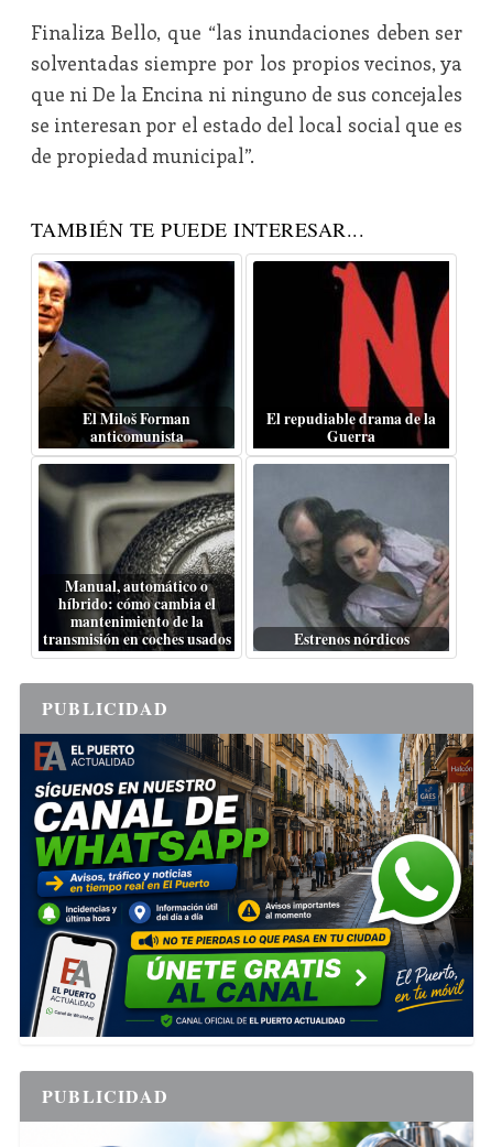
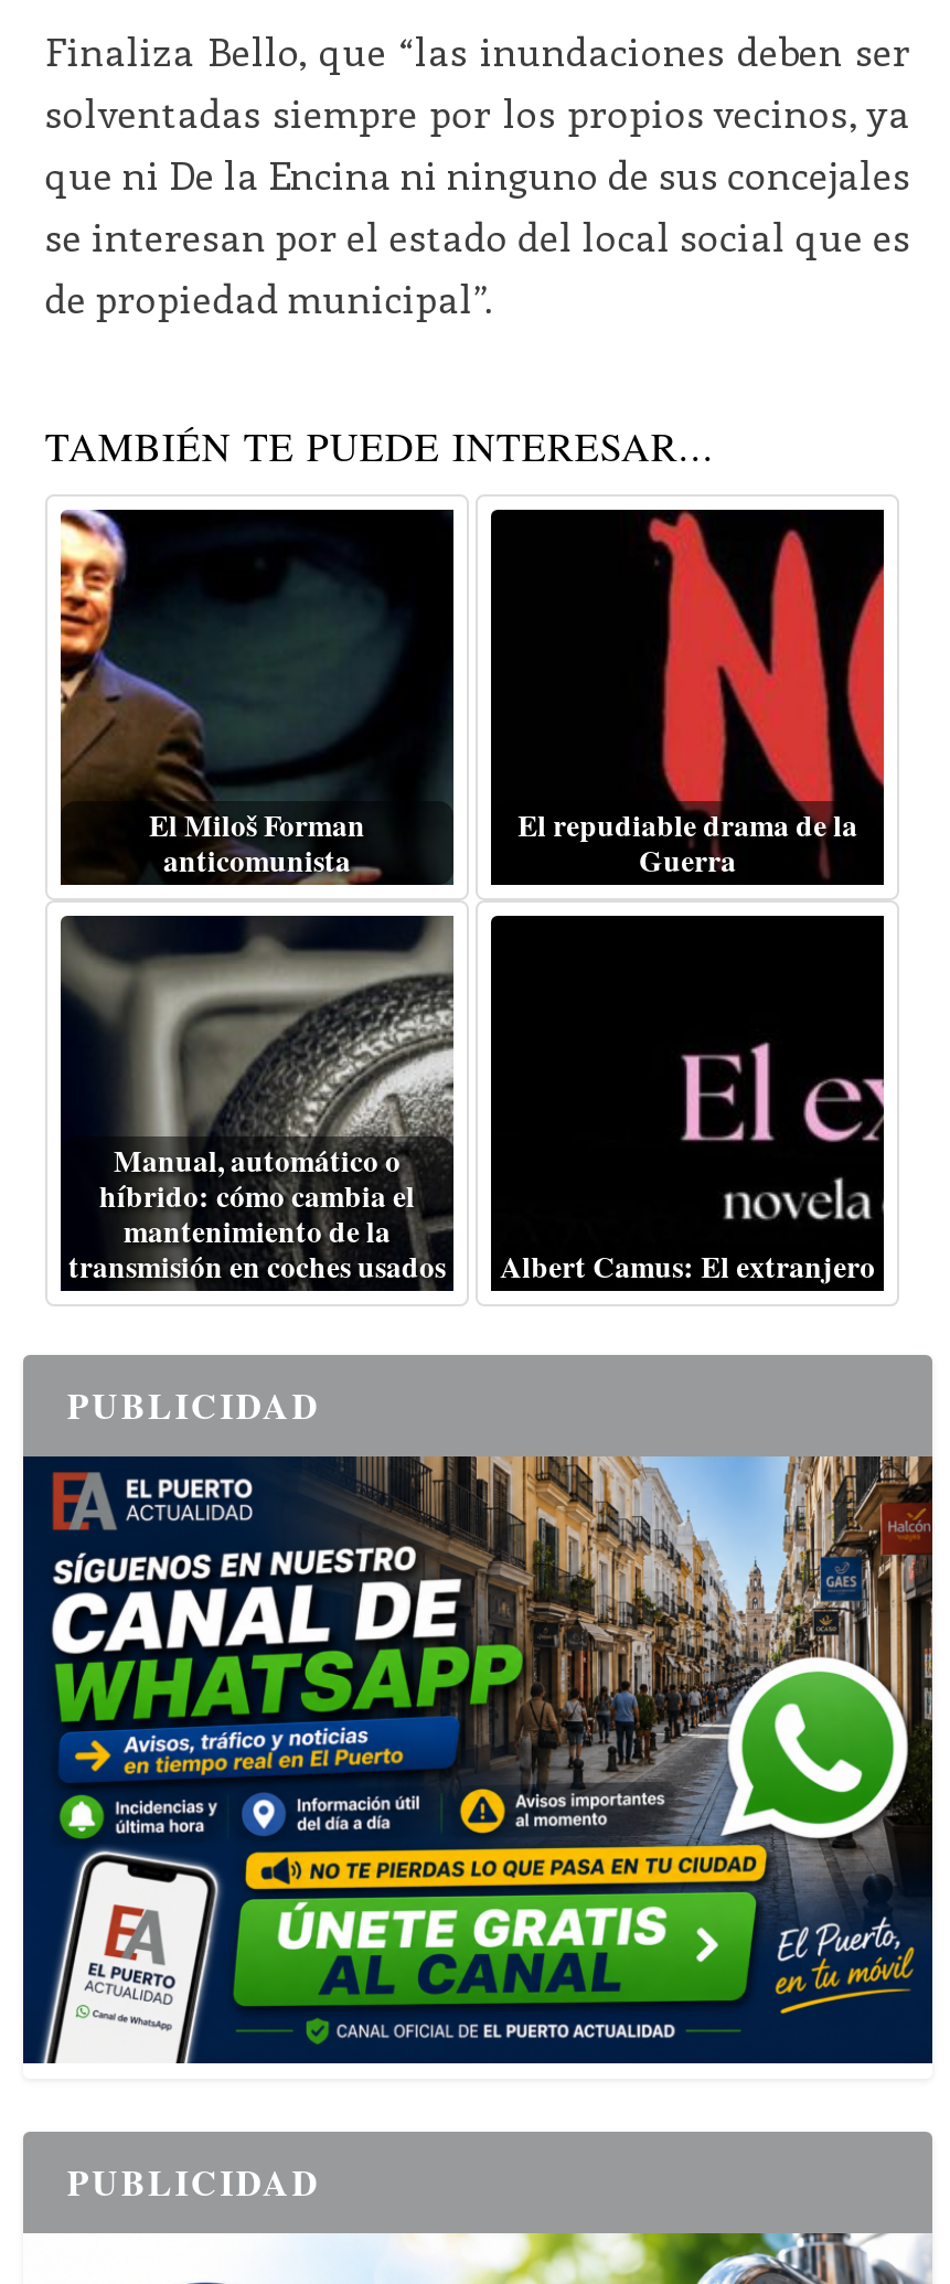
[254,463,450,650] [image] | Estrenos nórdicos -> [491,914,886,1289] [image] | Albert Camus: El extranjero

